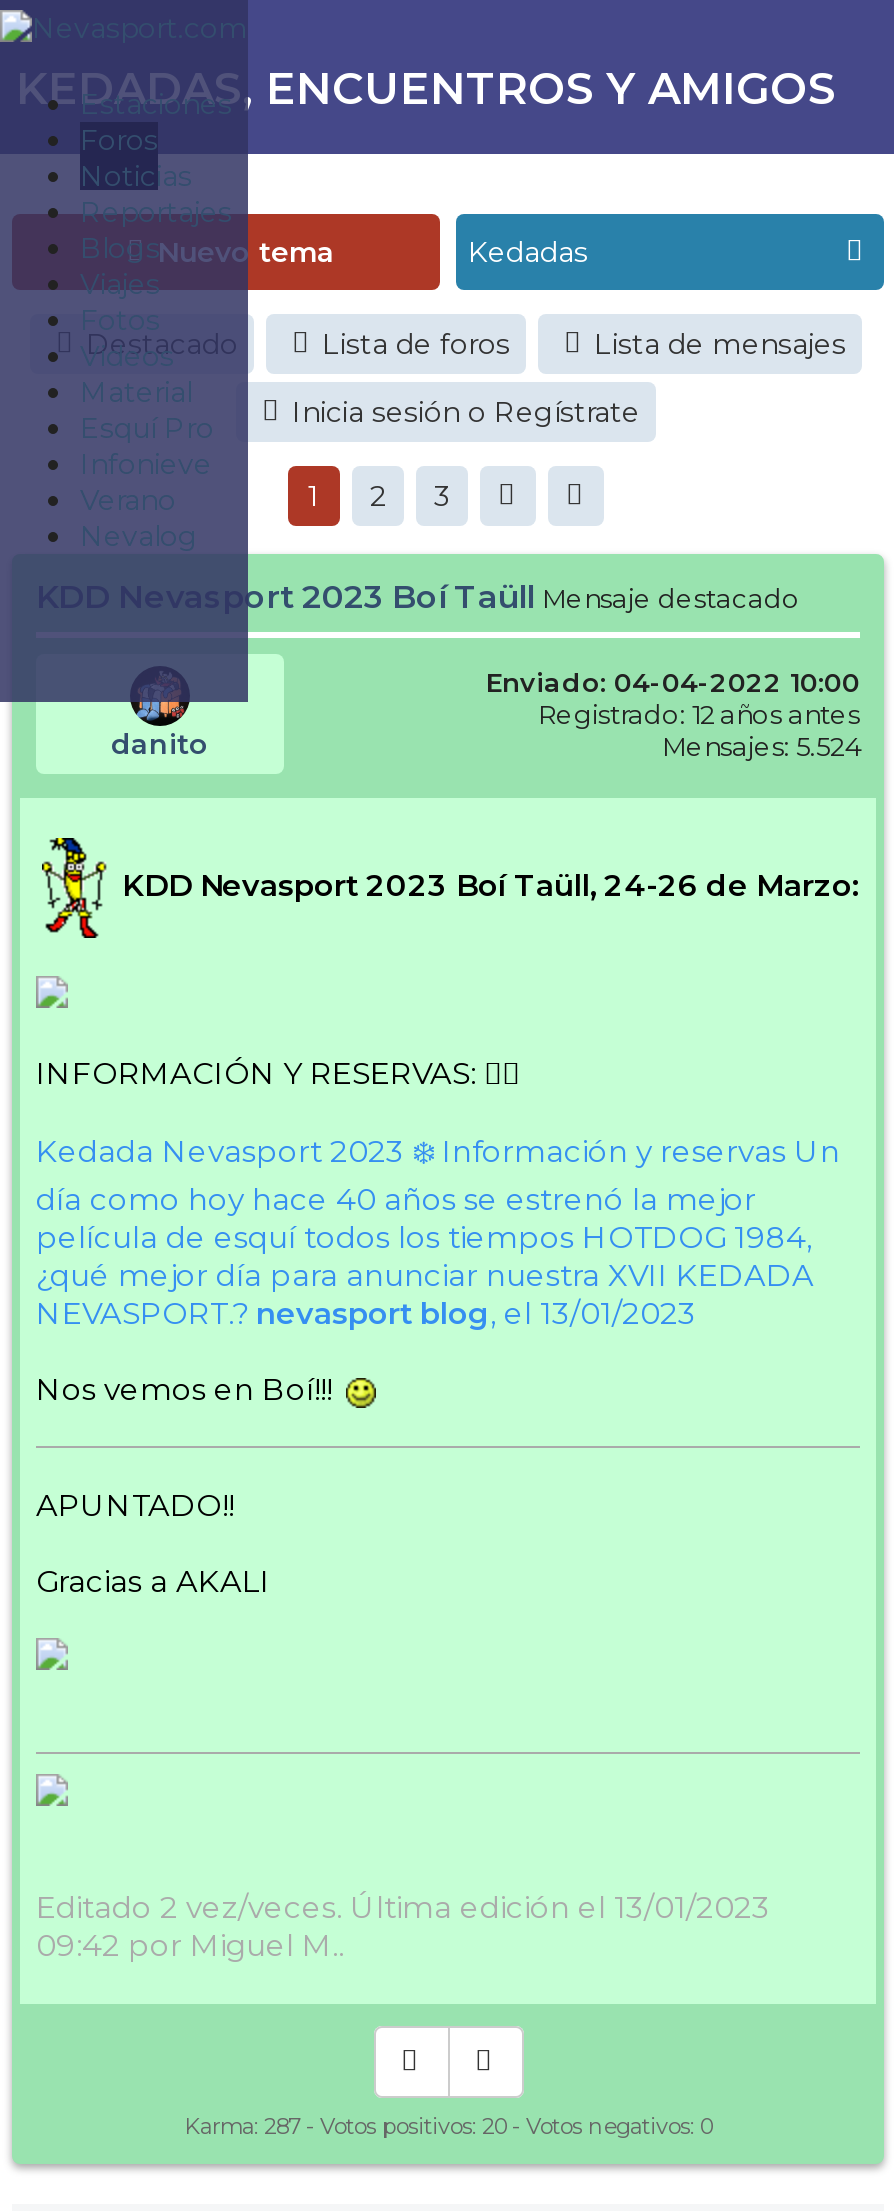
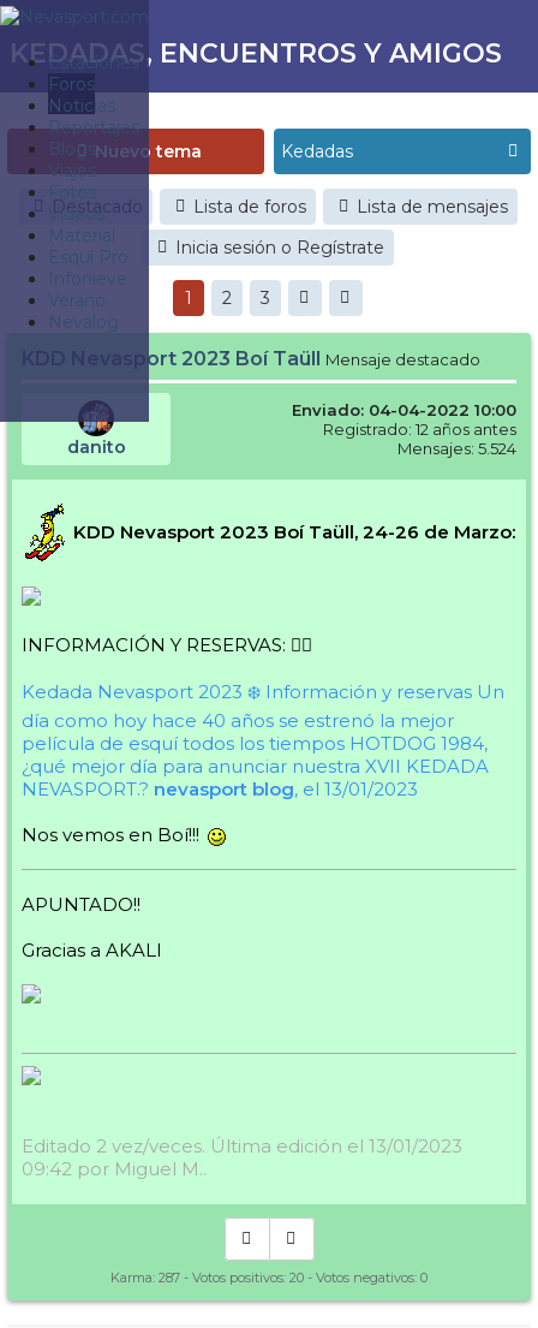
[40,836,108,940] [image] -> [24,502,66,564] [image]

